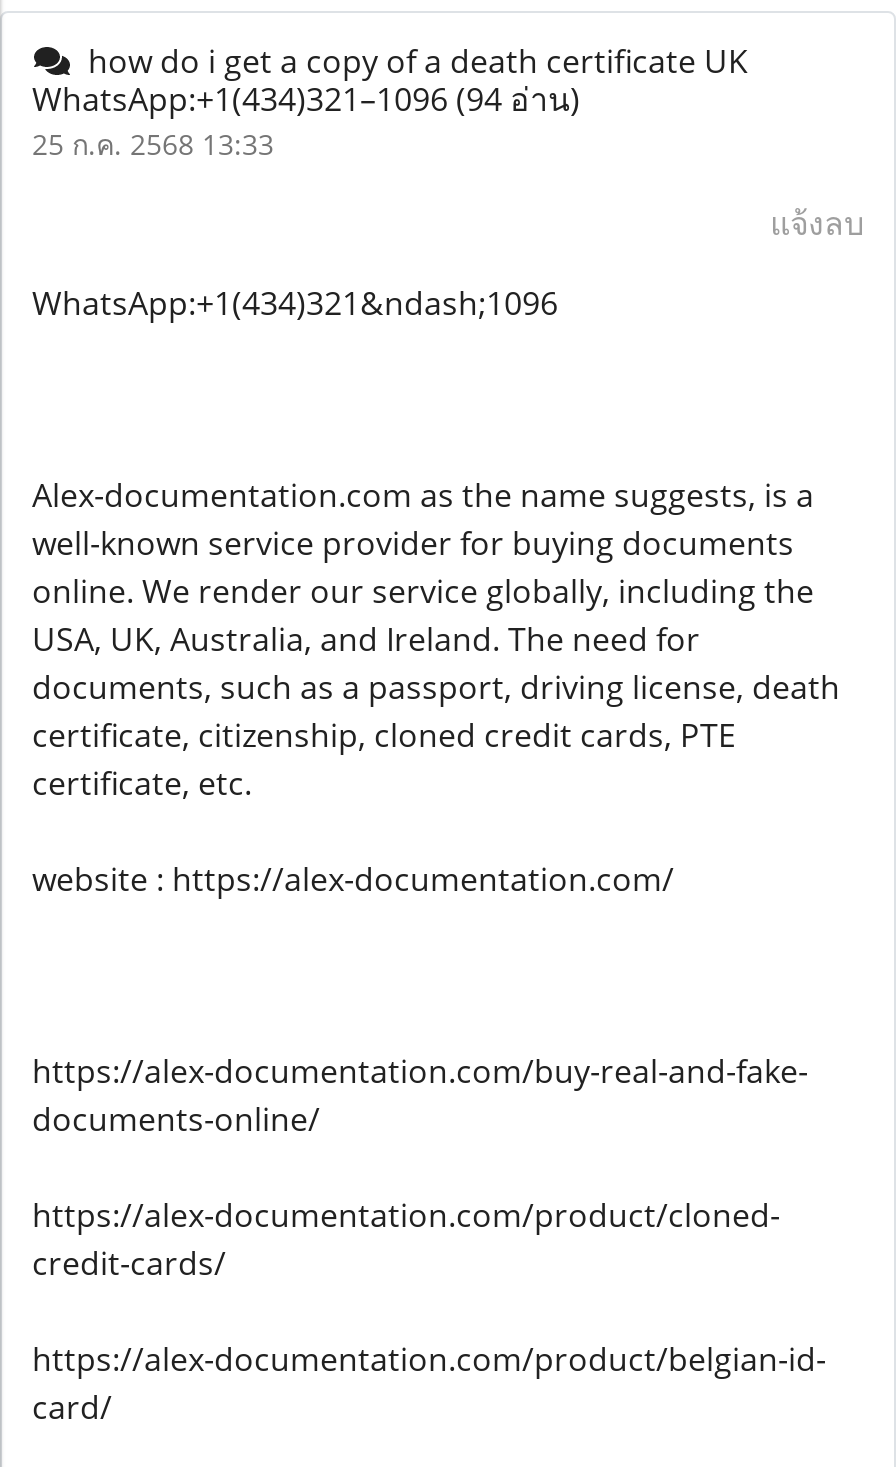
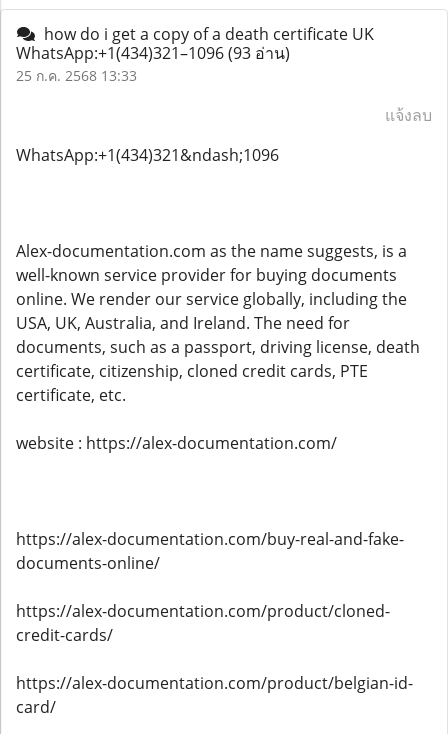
[32,77,580,121] WhatsApp:+1(434)321–1096 (94 อ่าน) -> [16,42,290,64] WhatsApp:+1(434)321–1096 (93 อ่าน)

